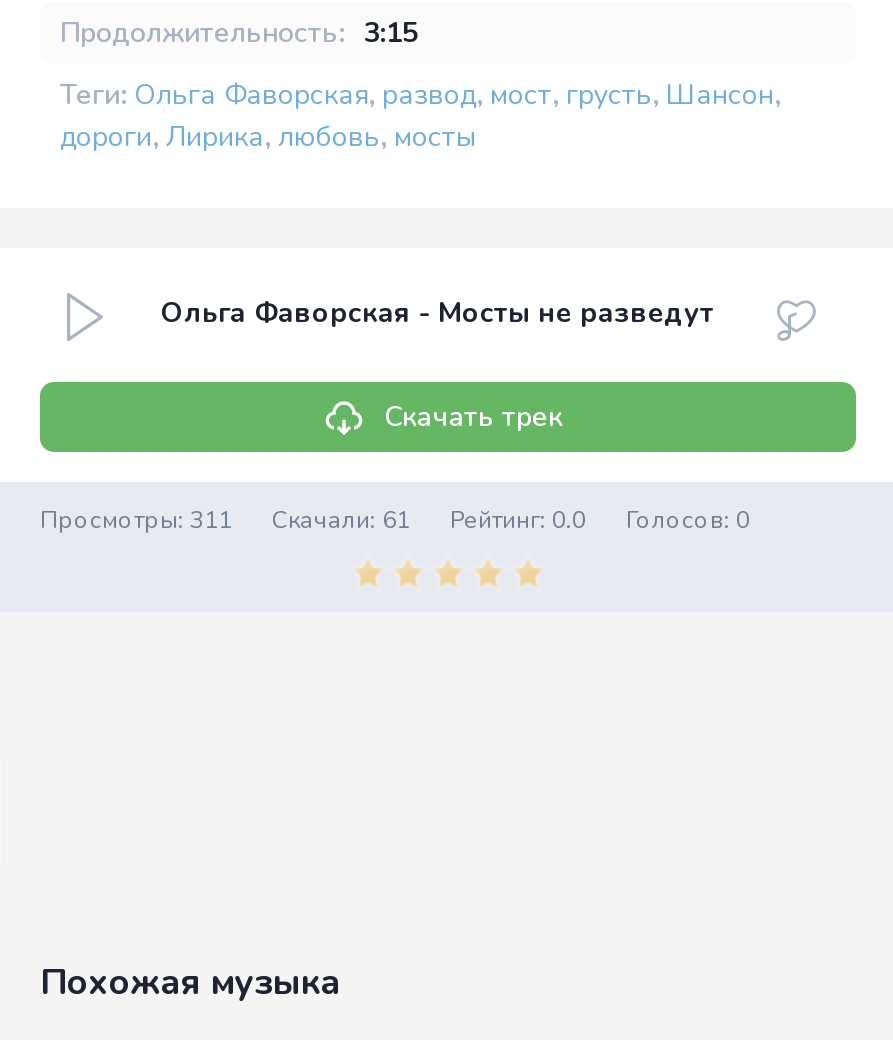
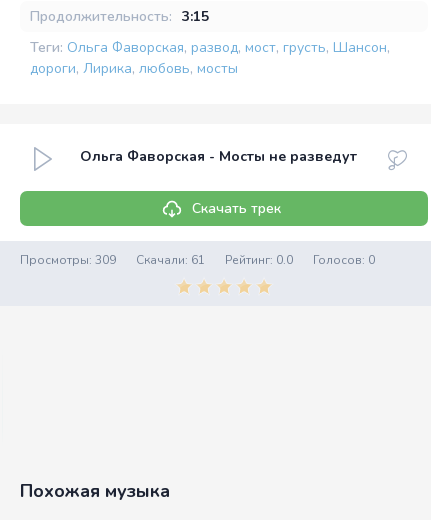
[40,504,750,536] Просмотры: 311 Скачали: 61 Рейтинг: 0.0 Голосов: 0 -> [20,252,375,268] Просмотры: 309 Скачали: 61 Рейтинг: 0.0 Голосов: 0

